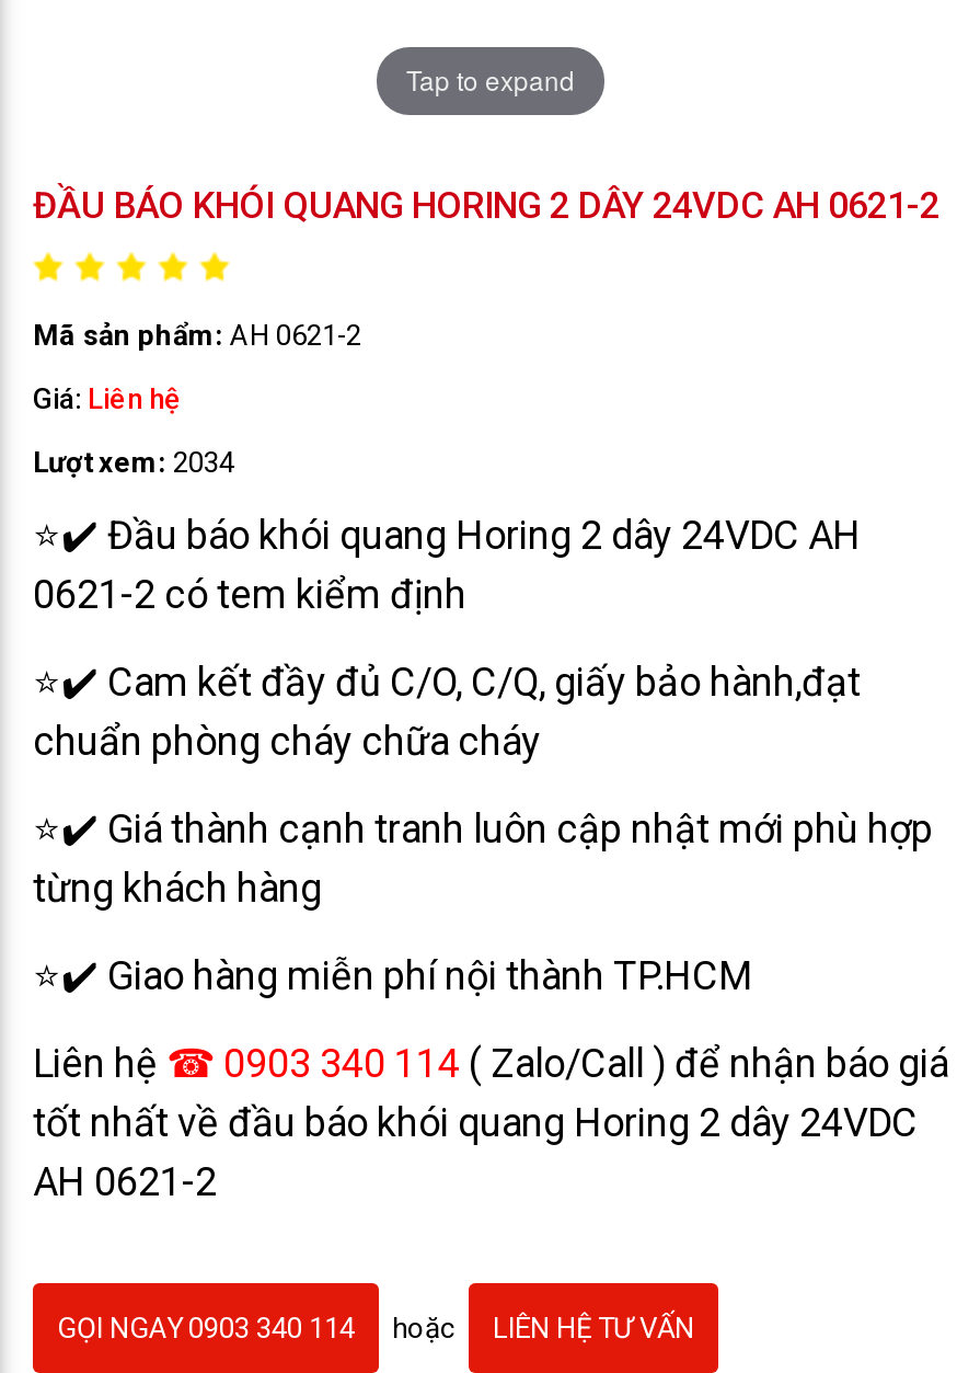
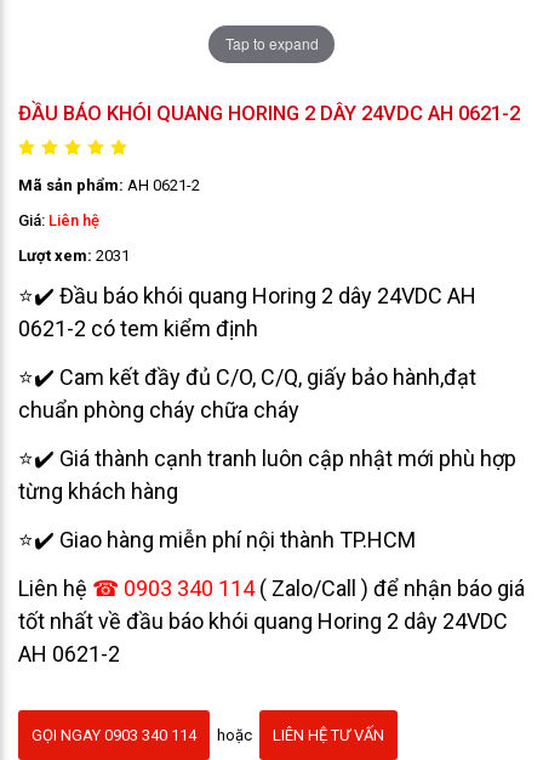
[33,447,234,480] Lượt xem: 2034 -> [18,247,130,265] Lượt xem: 2031

